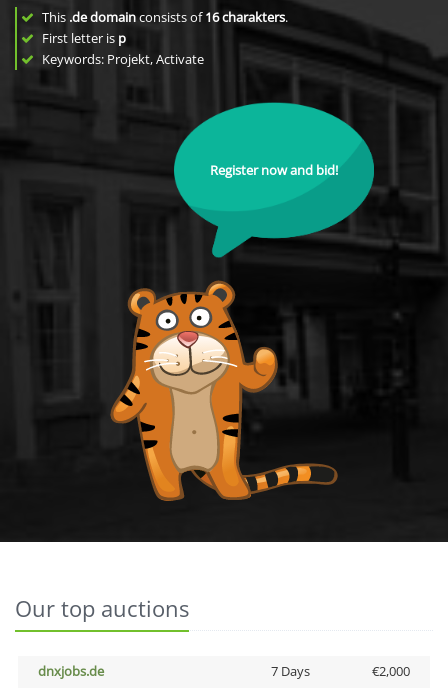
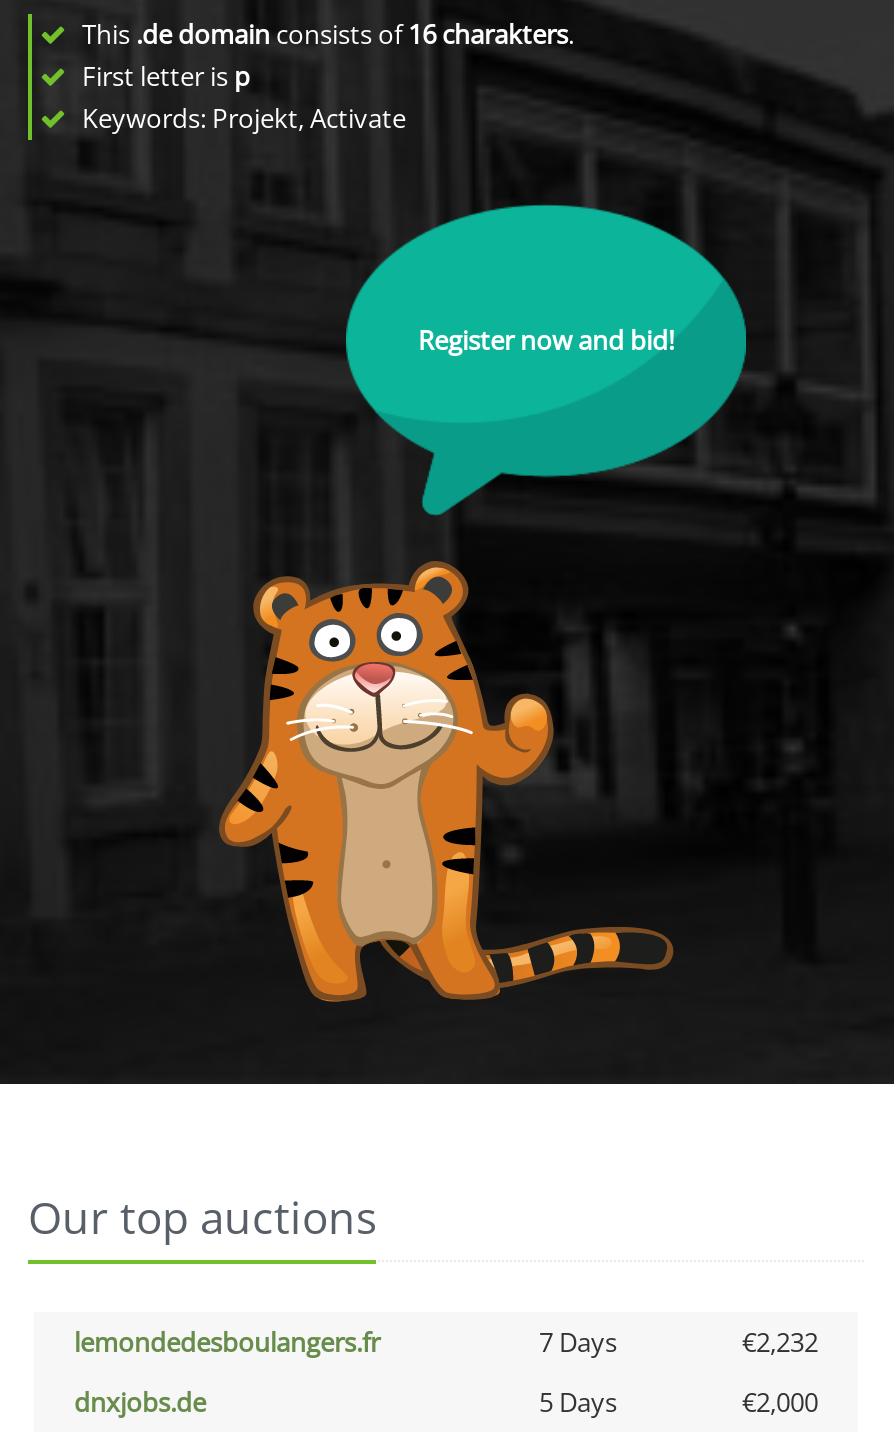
none -> [74,1324,818,1360] lemondedesboulangers.fr | 7 Days | €2,232
[270,662,309,680] 7 Days -> [539,1384,617,1420] 5 Days

